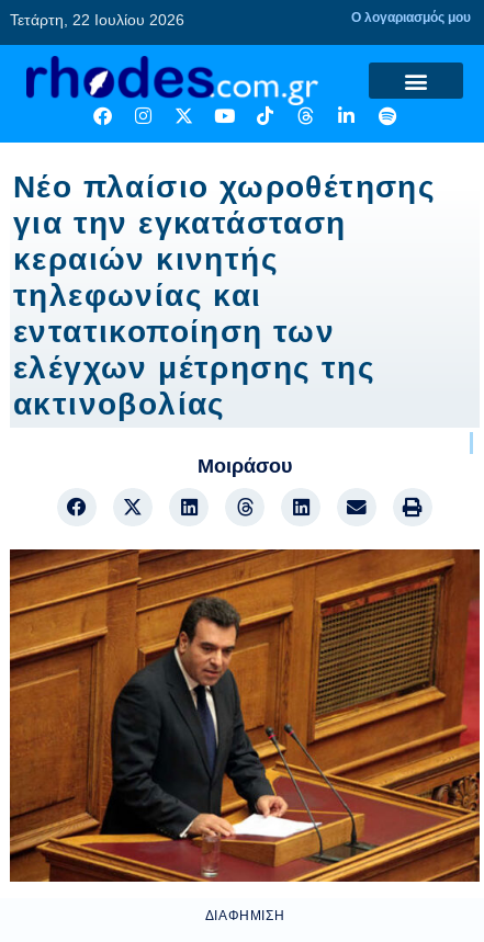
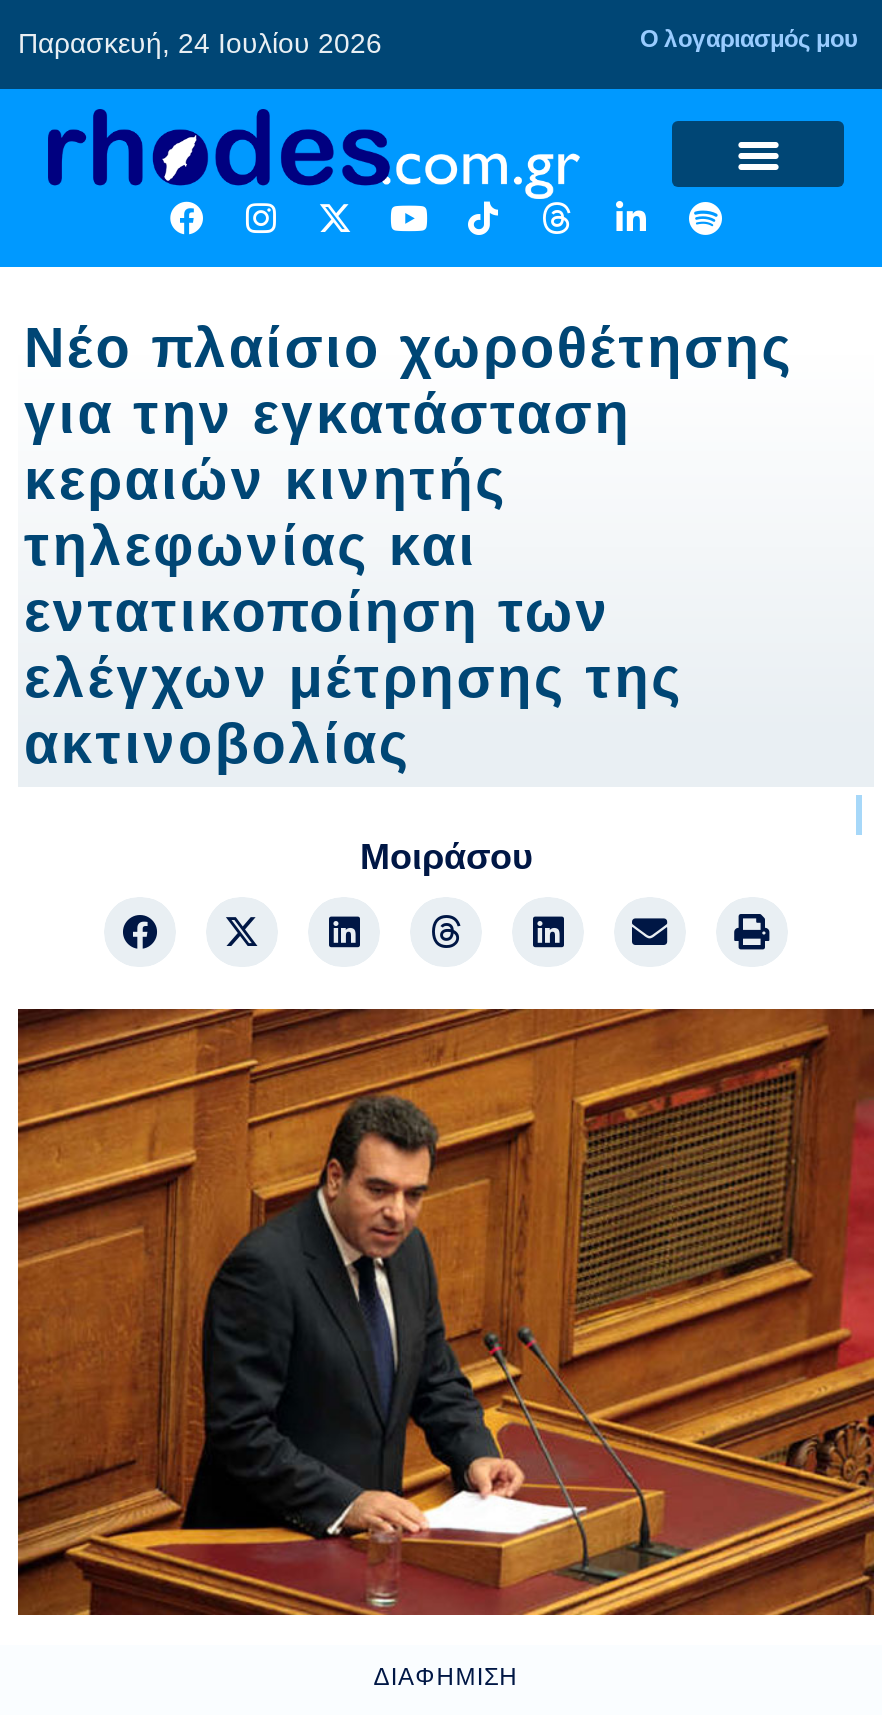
[10,11,184,29] Τετάρτη, 22 Ιουλίου 2026 -> [18,27,382,59] Παρασκευή, 24 Ιουλίου 2026

